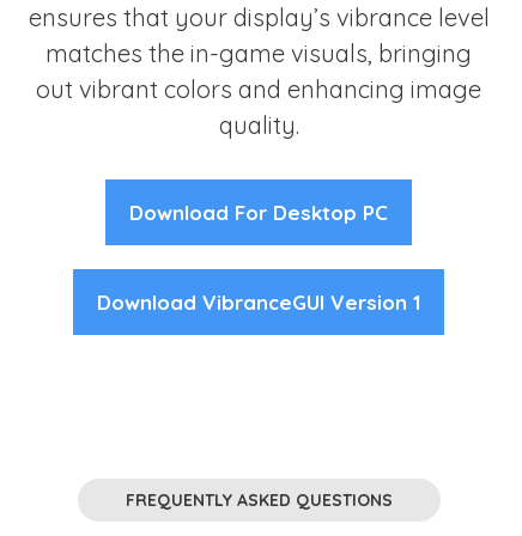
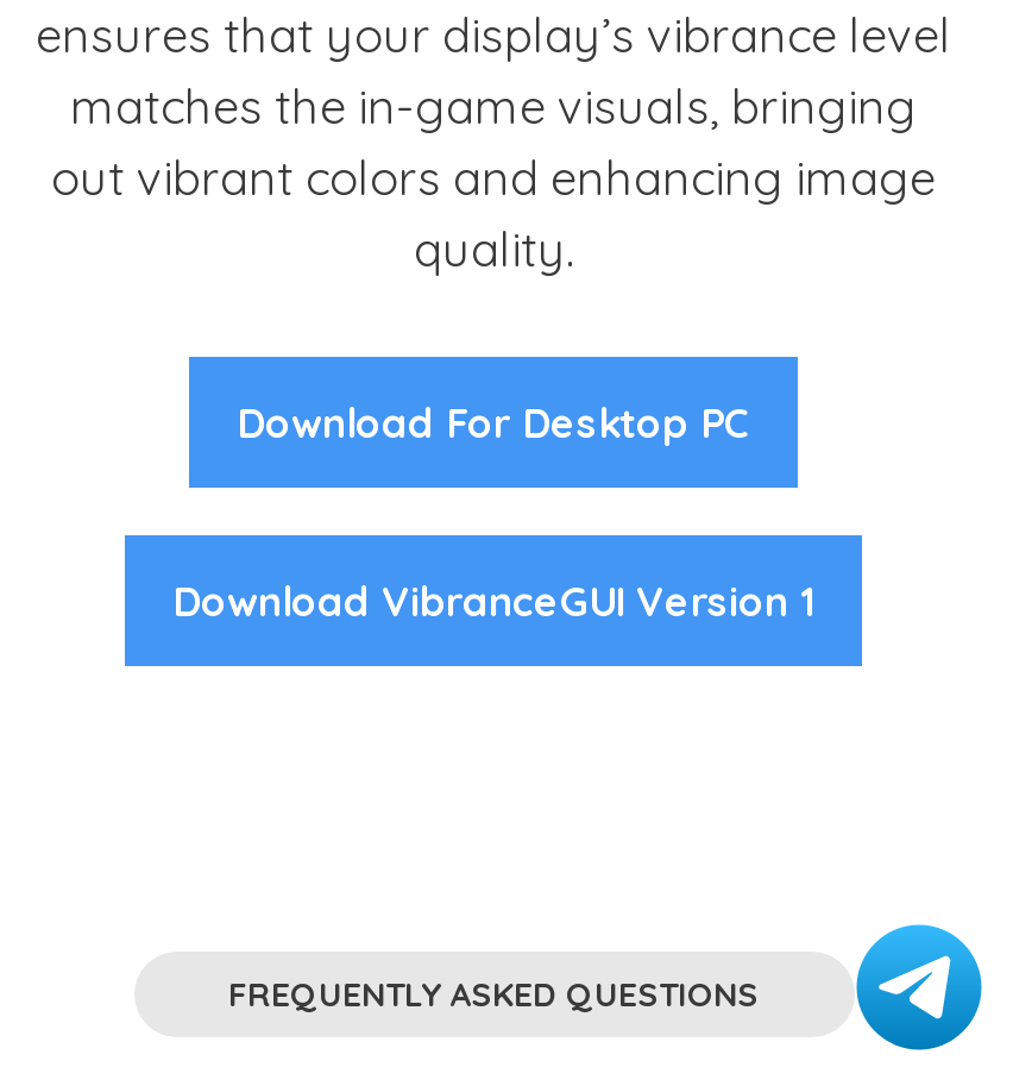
none -> [855,923,986,1054] [image]

